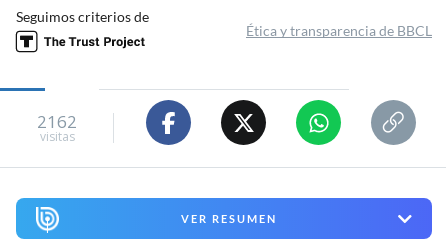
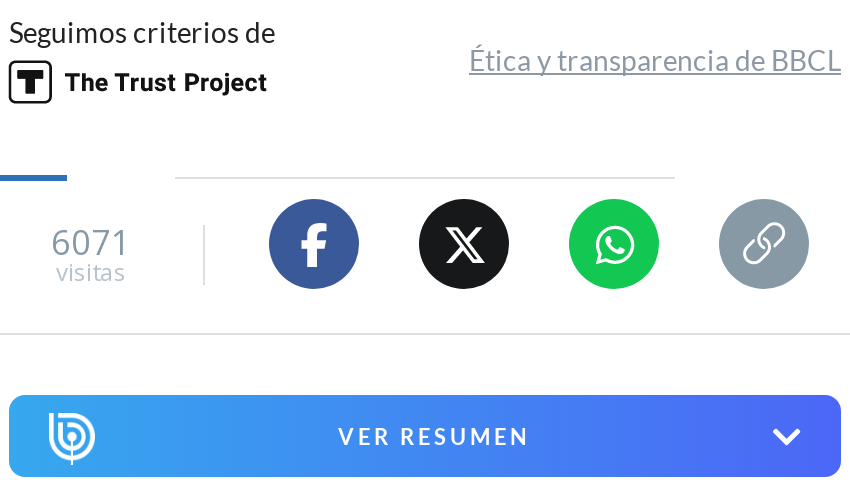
[37,110,77,133] 2162 -> [51,219,131,265] 6071

